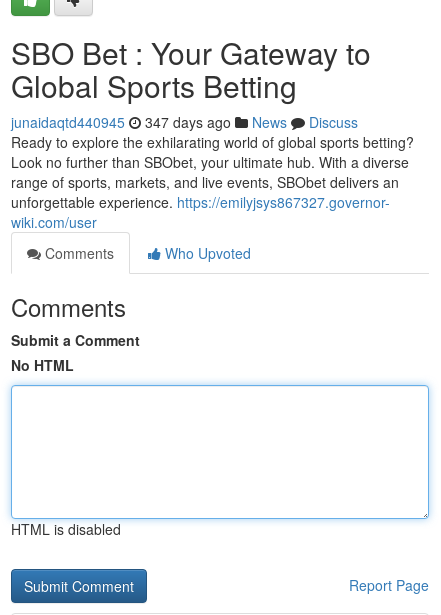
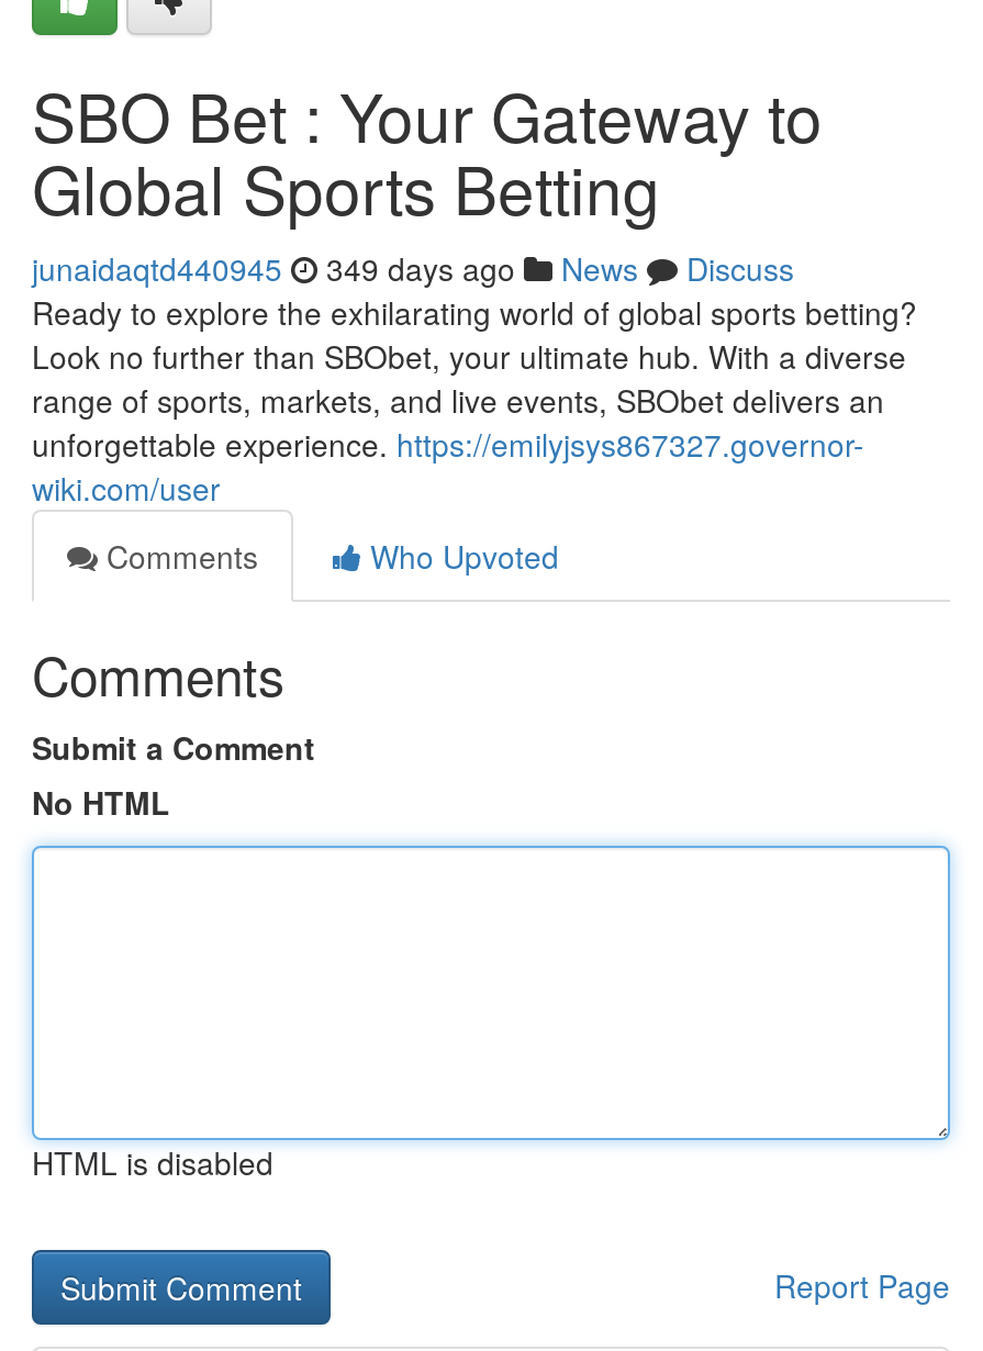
[11,112,358,132] junaidaqtd440945 347 days ago News Discuss -> [32,246,794,290] junaidaqtd440945 349 days ago News Discuss

